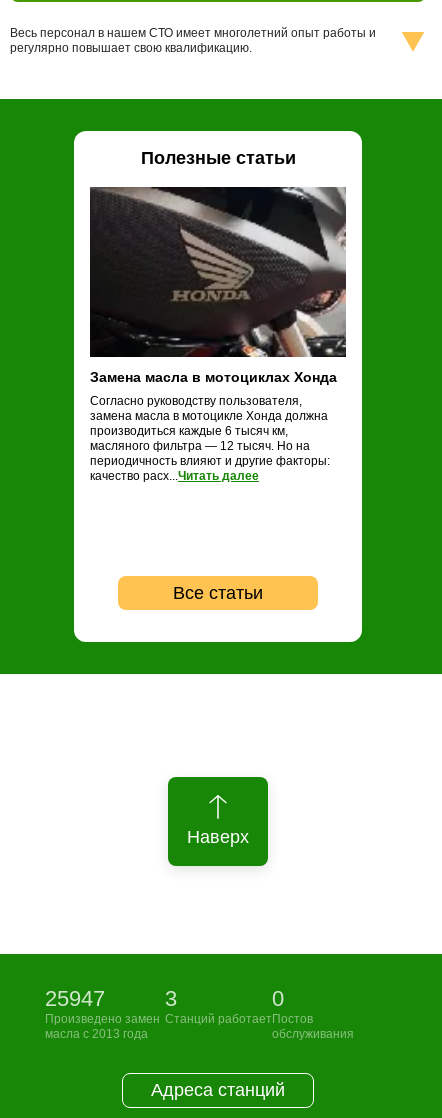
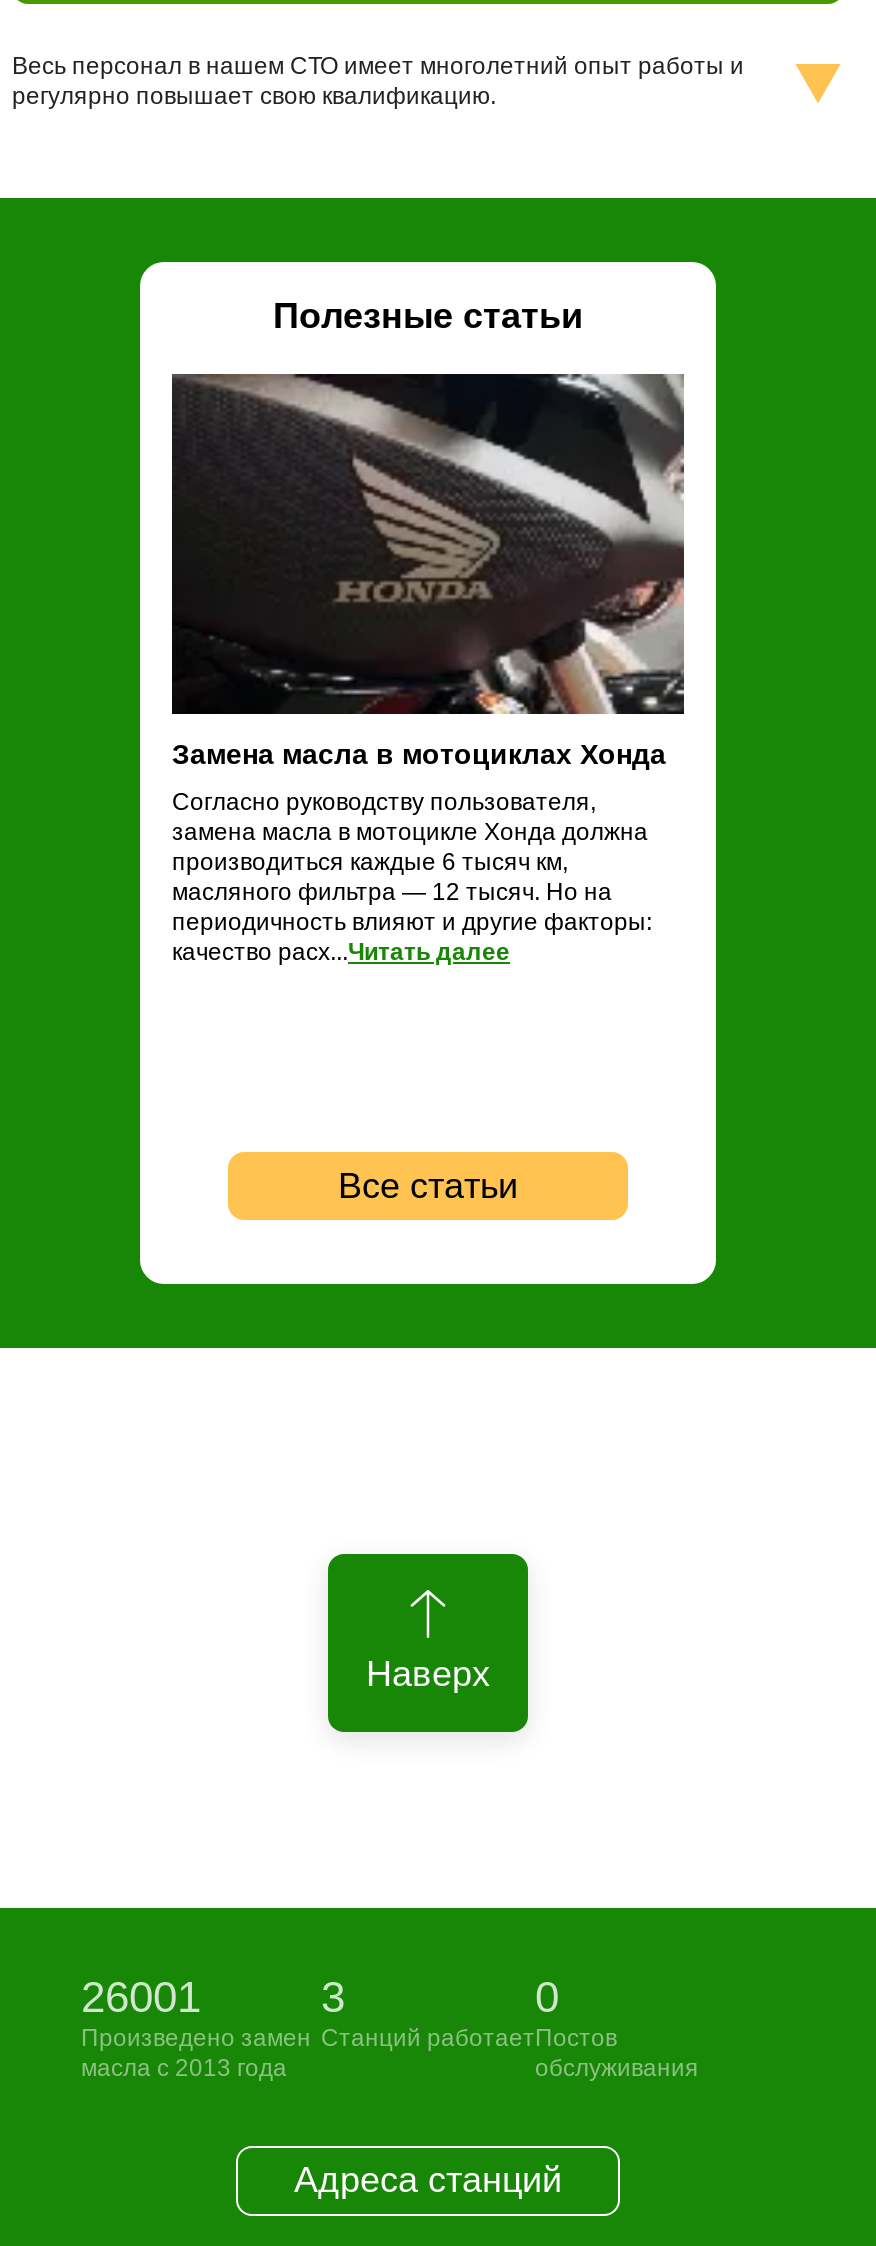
[44,986,104,1011] 25947 -> [81,1972,201,2022] 26001

